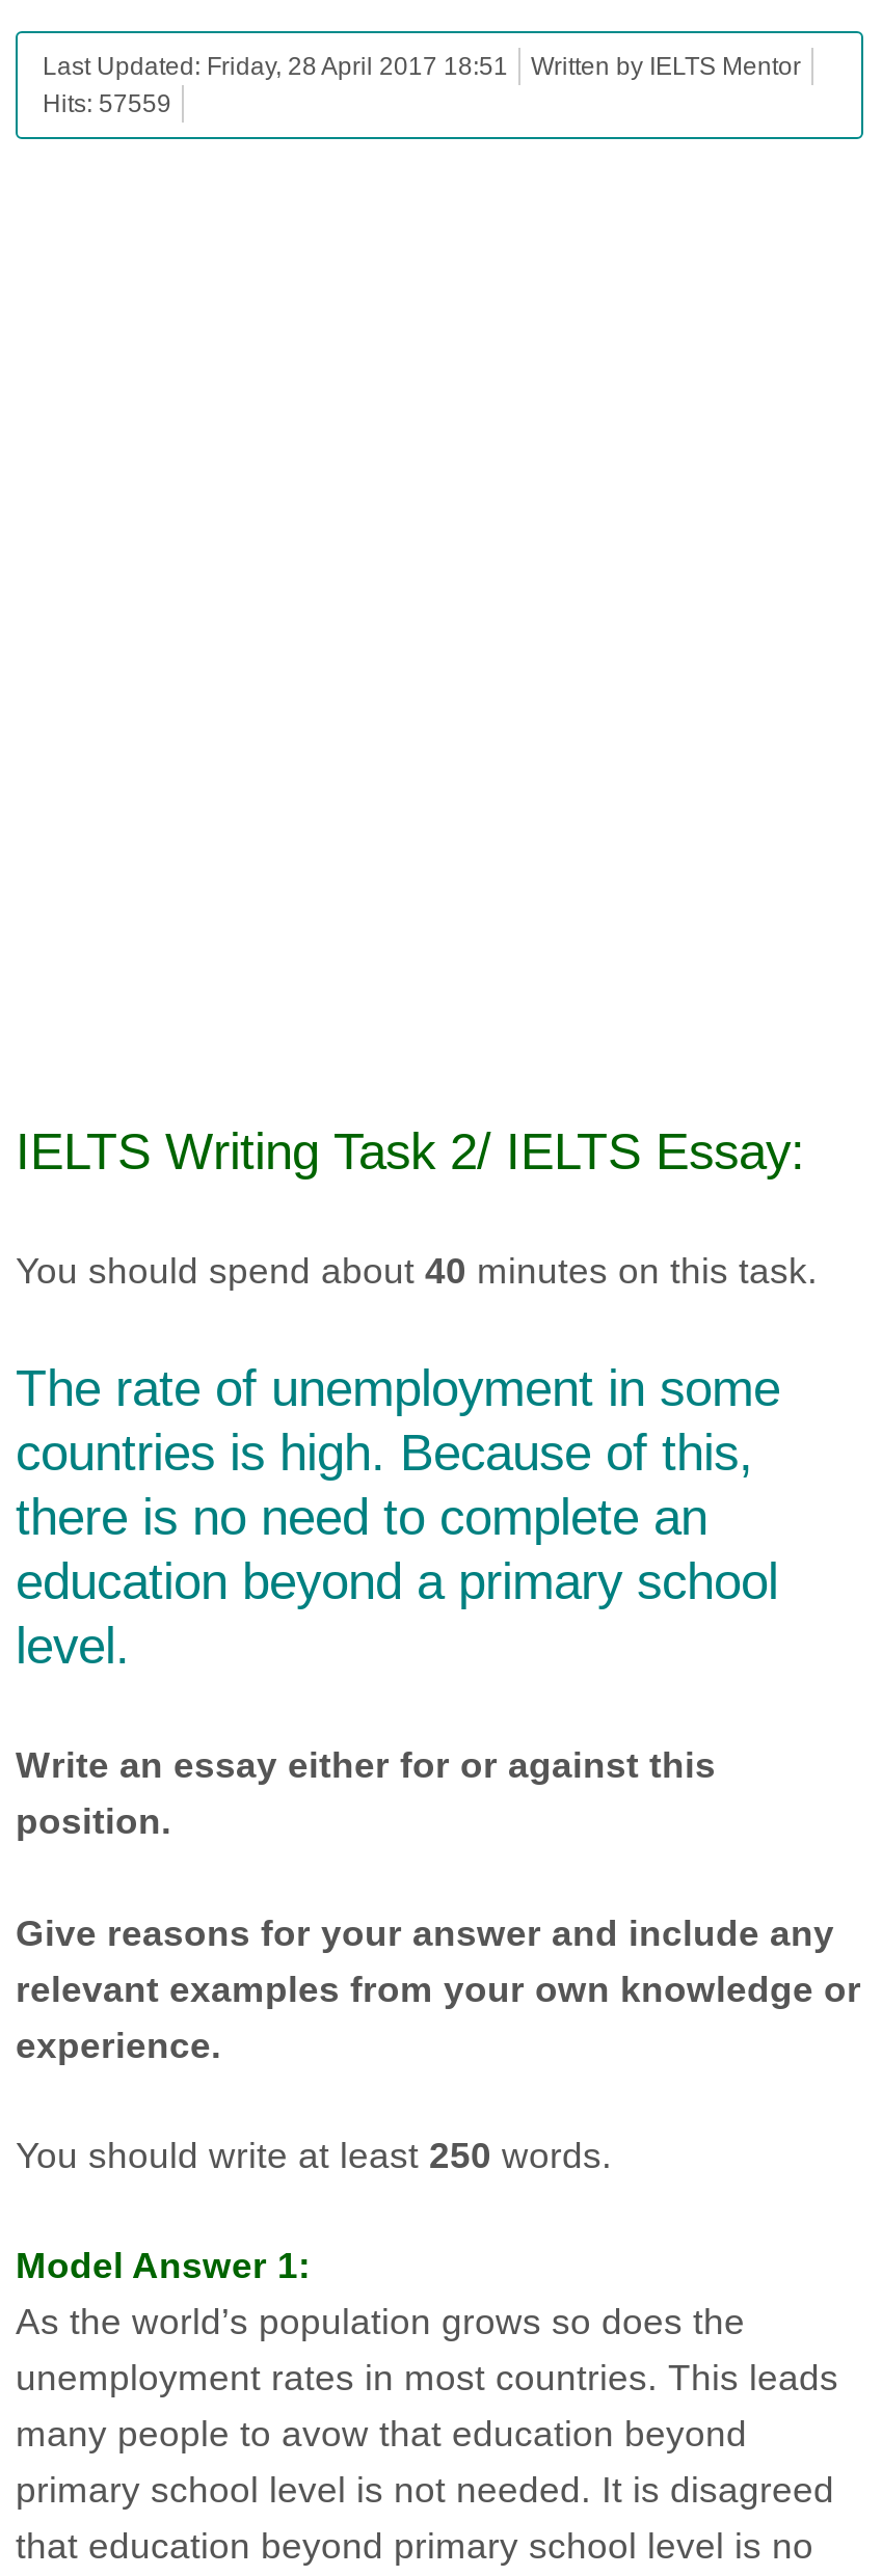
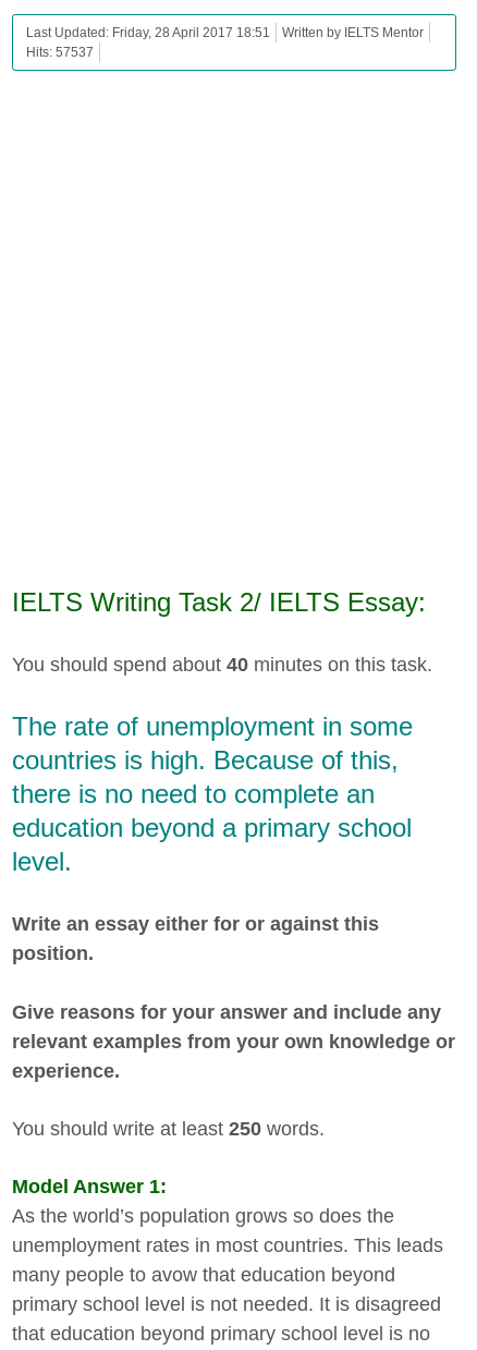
[43,90,171,119] Hits: 57559 -> [26,45,94,60] Hits: 57537

